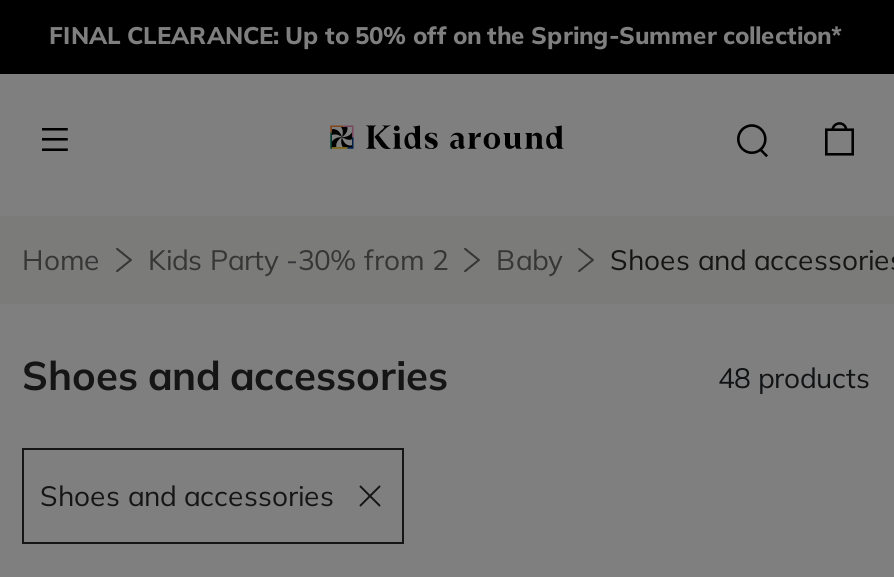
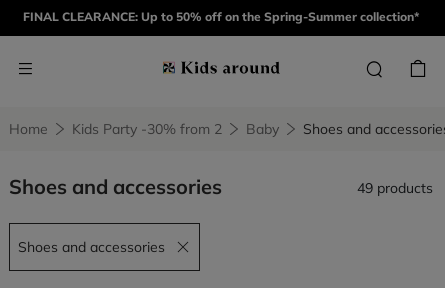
[718,360,870,396] 48 products -> [357,179,433,197] 49 products

